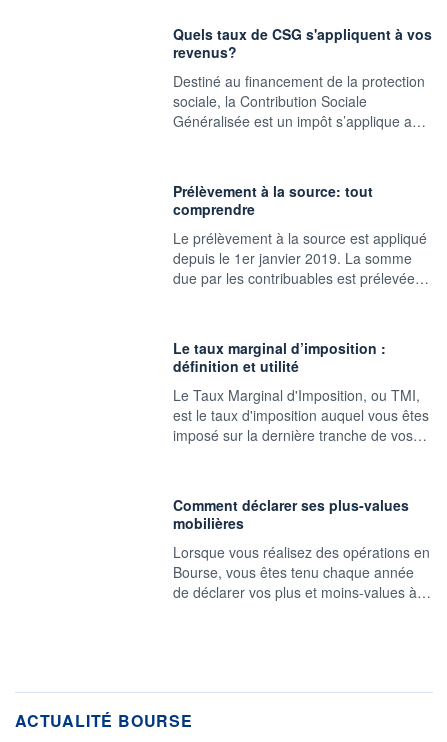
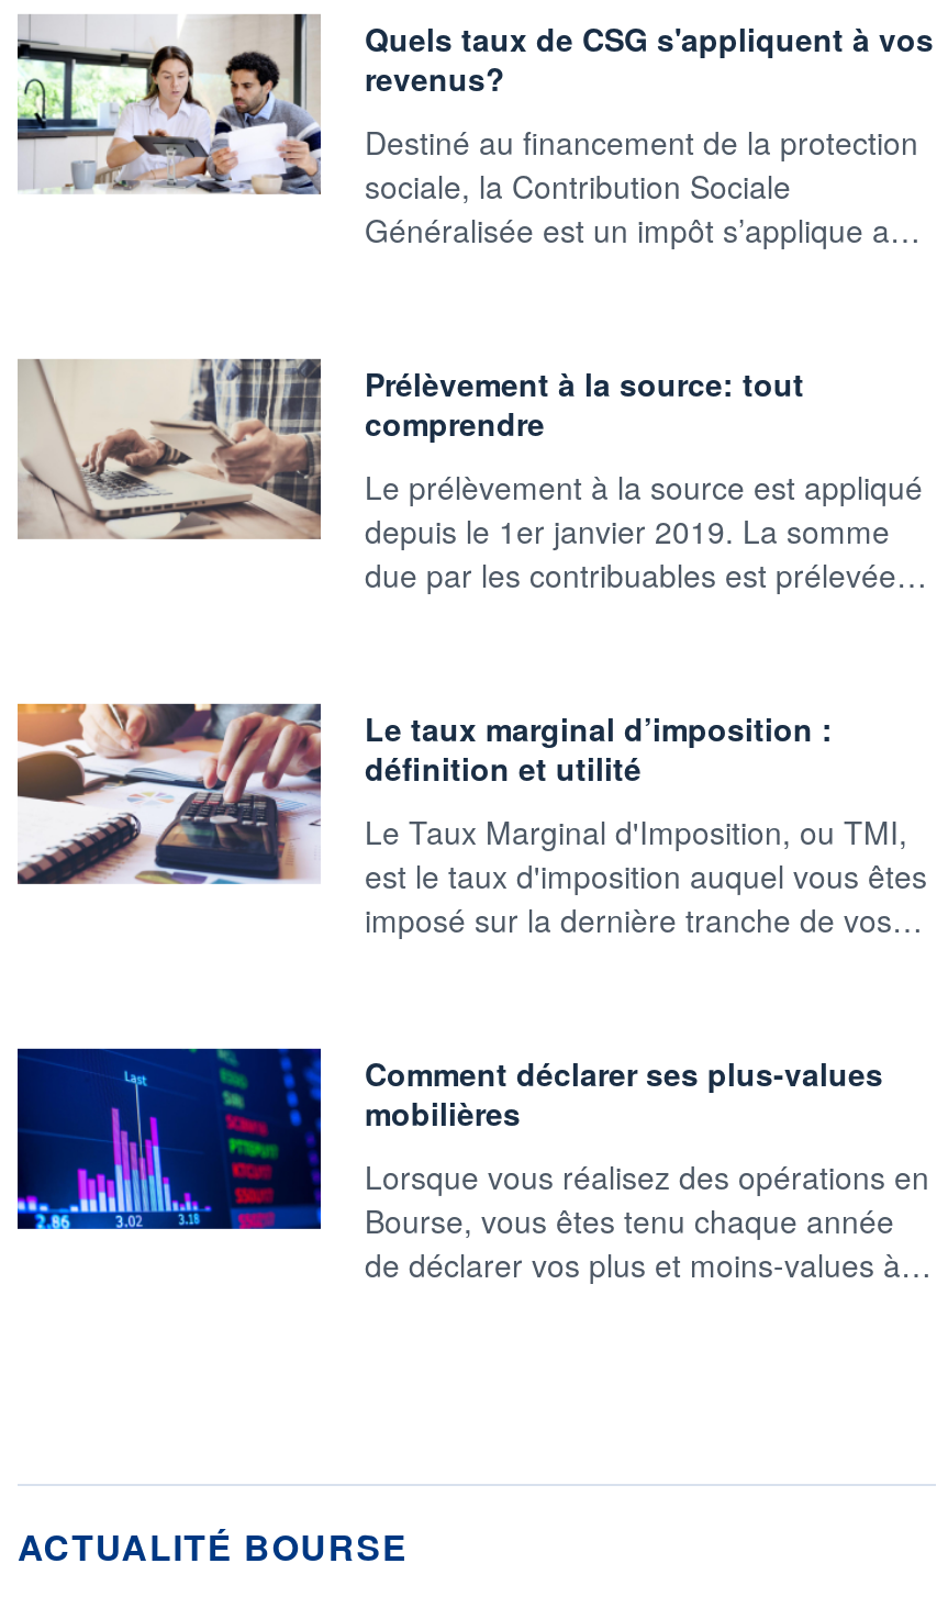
none -> [15,12,323,197] [image]
none -> [15,357,323,541] [image]
none -> [15,702,323,886] [image]
none -> [15,1047,323,1231] [image]

